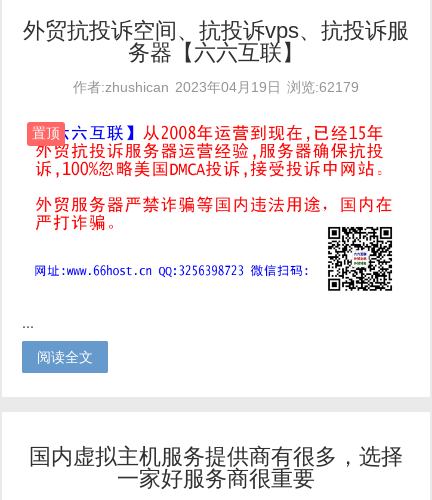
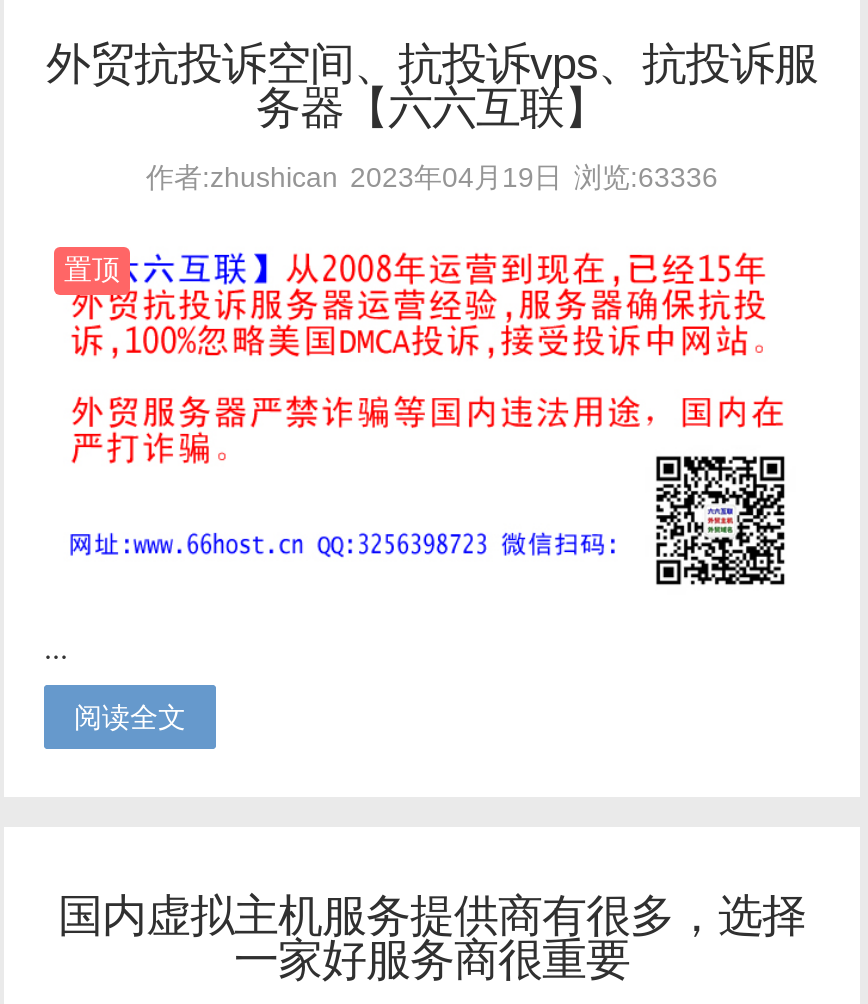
[73,79,359,95] 作者:zhushican 2023年04月19日 浏览:62179 -> [146,161,718,193] 作者:zhushican 2023年04月19日 浏览:63336

